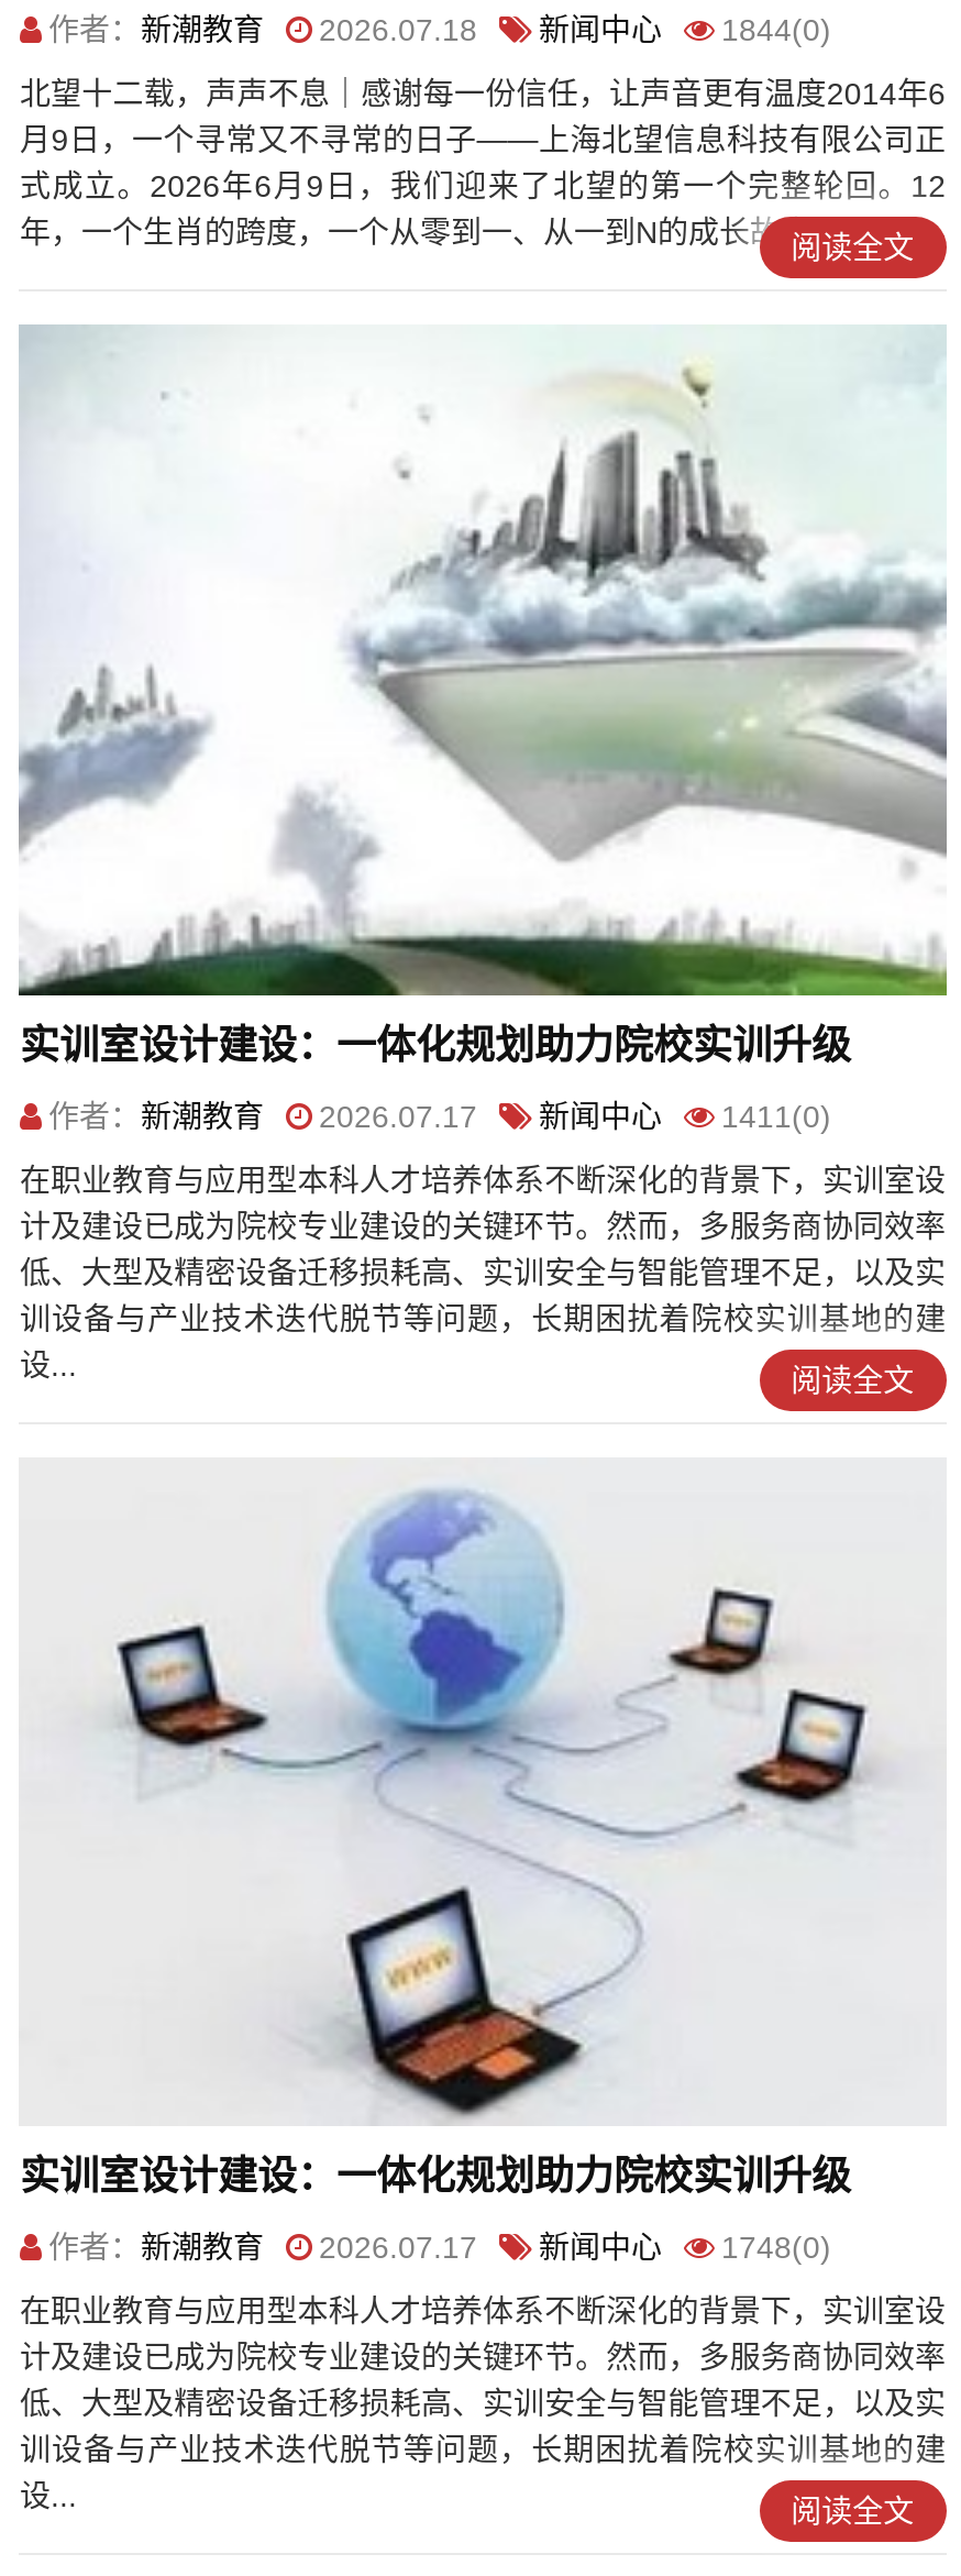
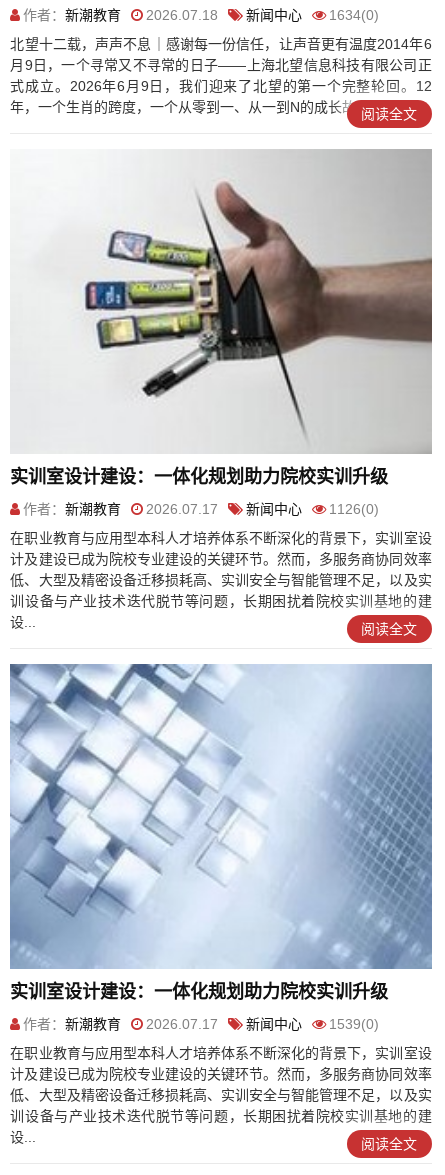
[48,12,831,47] 作者：新潮教育 2026.07.18 新闻中心 1844(0) -> [23,7,379,23] 作者：新潮教育 2026.07.18 新闻中心 1634(0)
[16,326,947,999] [image] -> [10,149,433,455] [image]
[48,1098,831,1133] 作者：新潮教育 2026.07.17 新闻中心 1411(0) -> [23,501,379,517] 作者：新潮教育 2026.07.17 新闻中心 1126(0)
[19,1456,947,2127] [image] -> [9,663,433,970] [image]
[48,2230,831,2265] 作者：新潮教育 2026.07.17 新闻中心 1748(0) -> [23,1016,379,1032] 作者：新潮教育 2026.07.17 新闻中心 1539(0)

